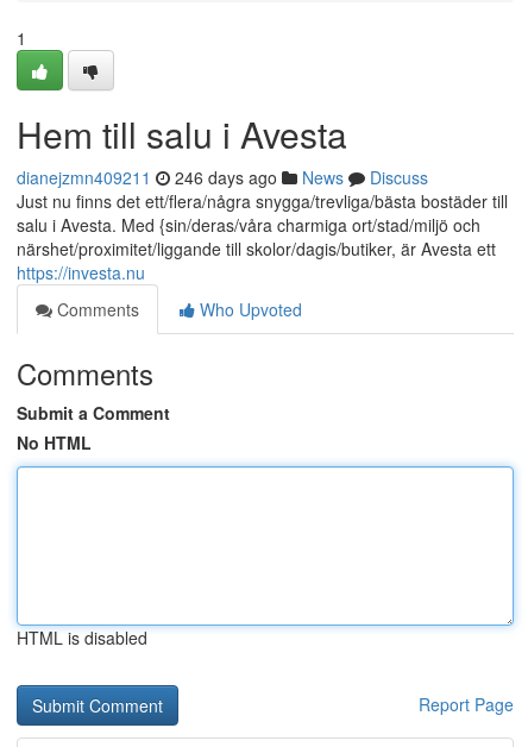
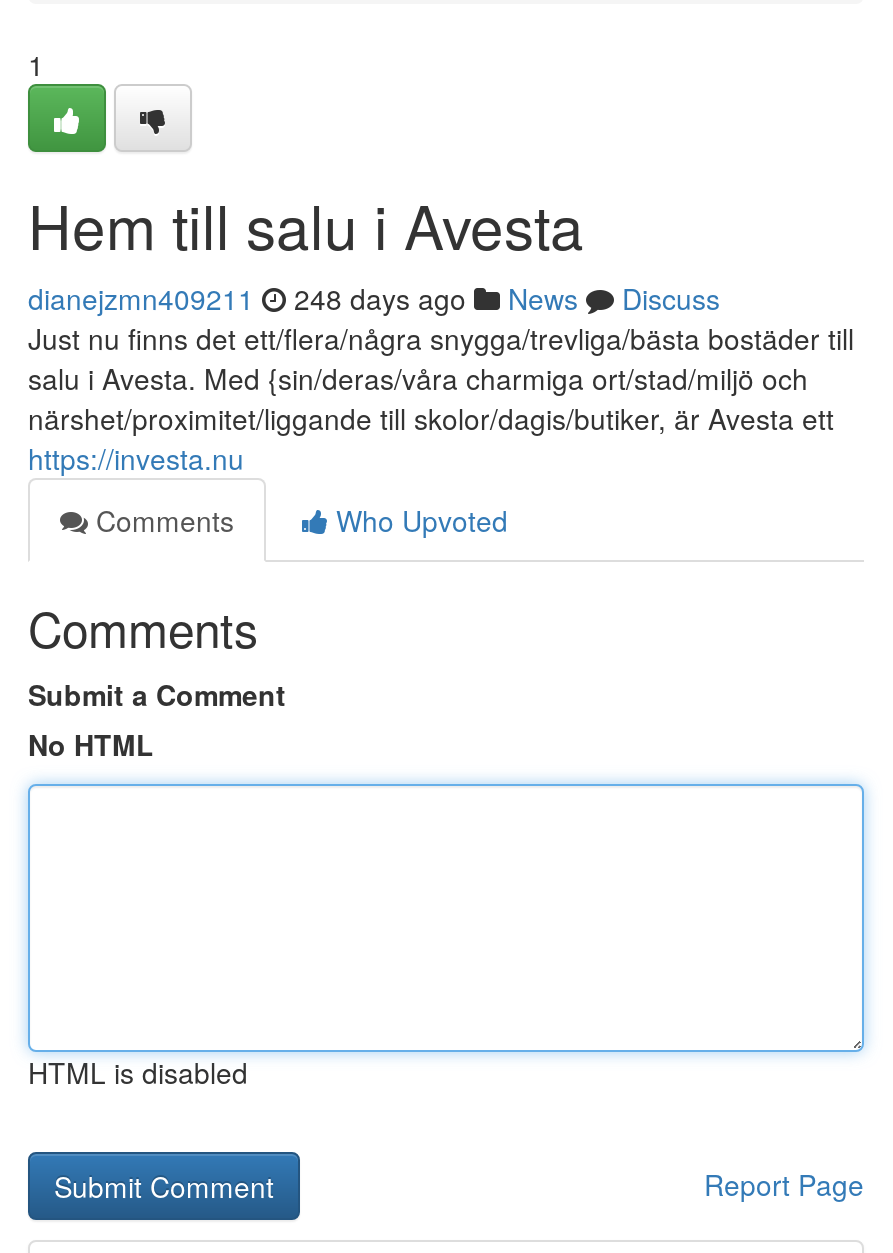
[17,165,428,189] dianejzmn409211 246 days ago News Discuss -> [28,278,720,318] dianejzmn409211 248 days ago News Discuss

